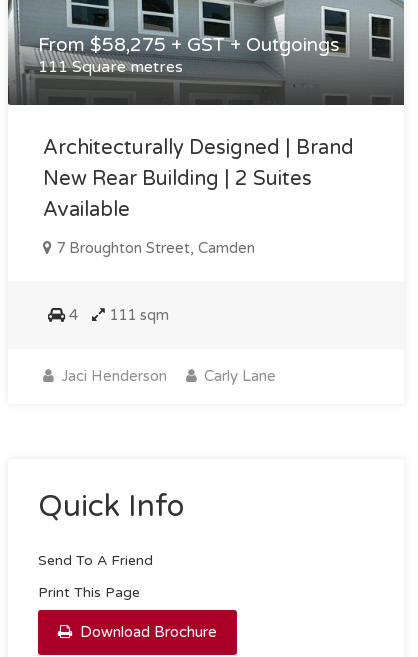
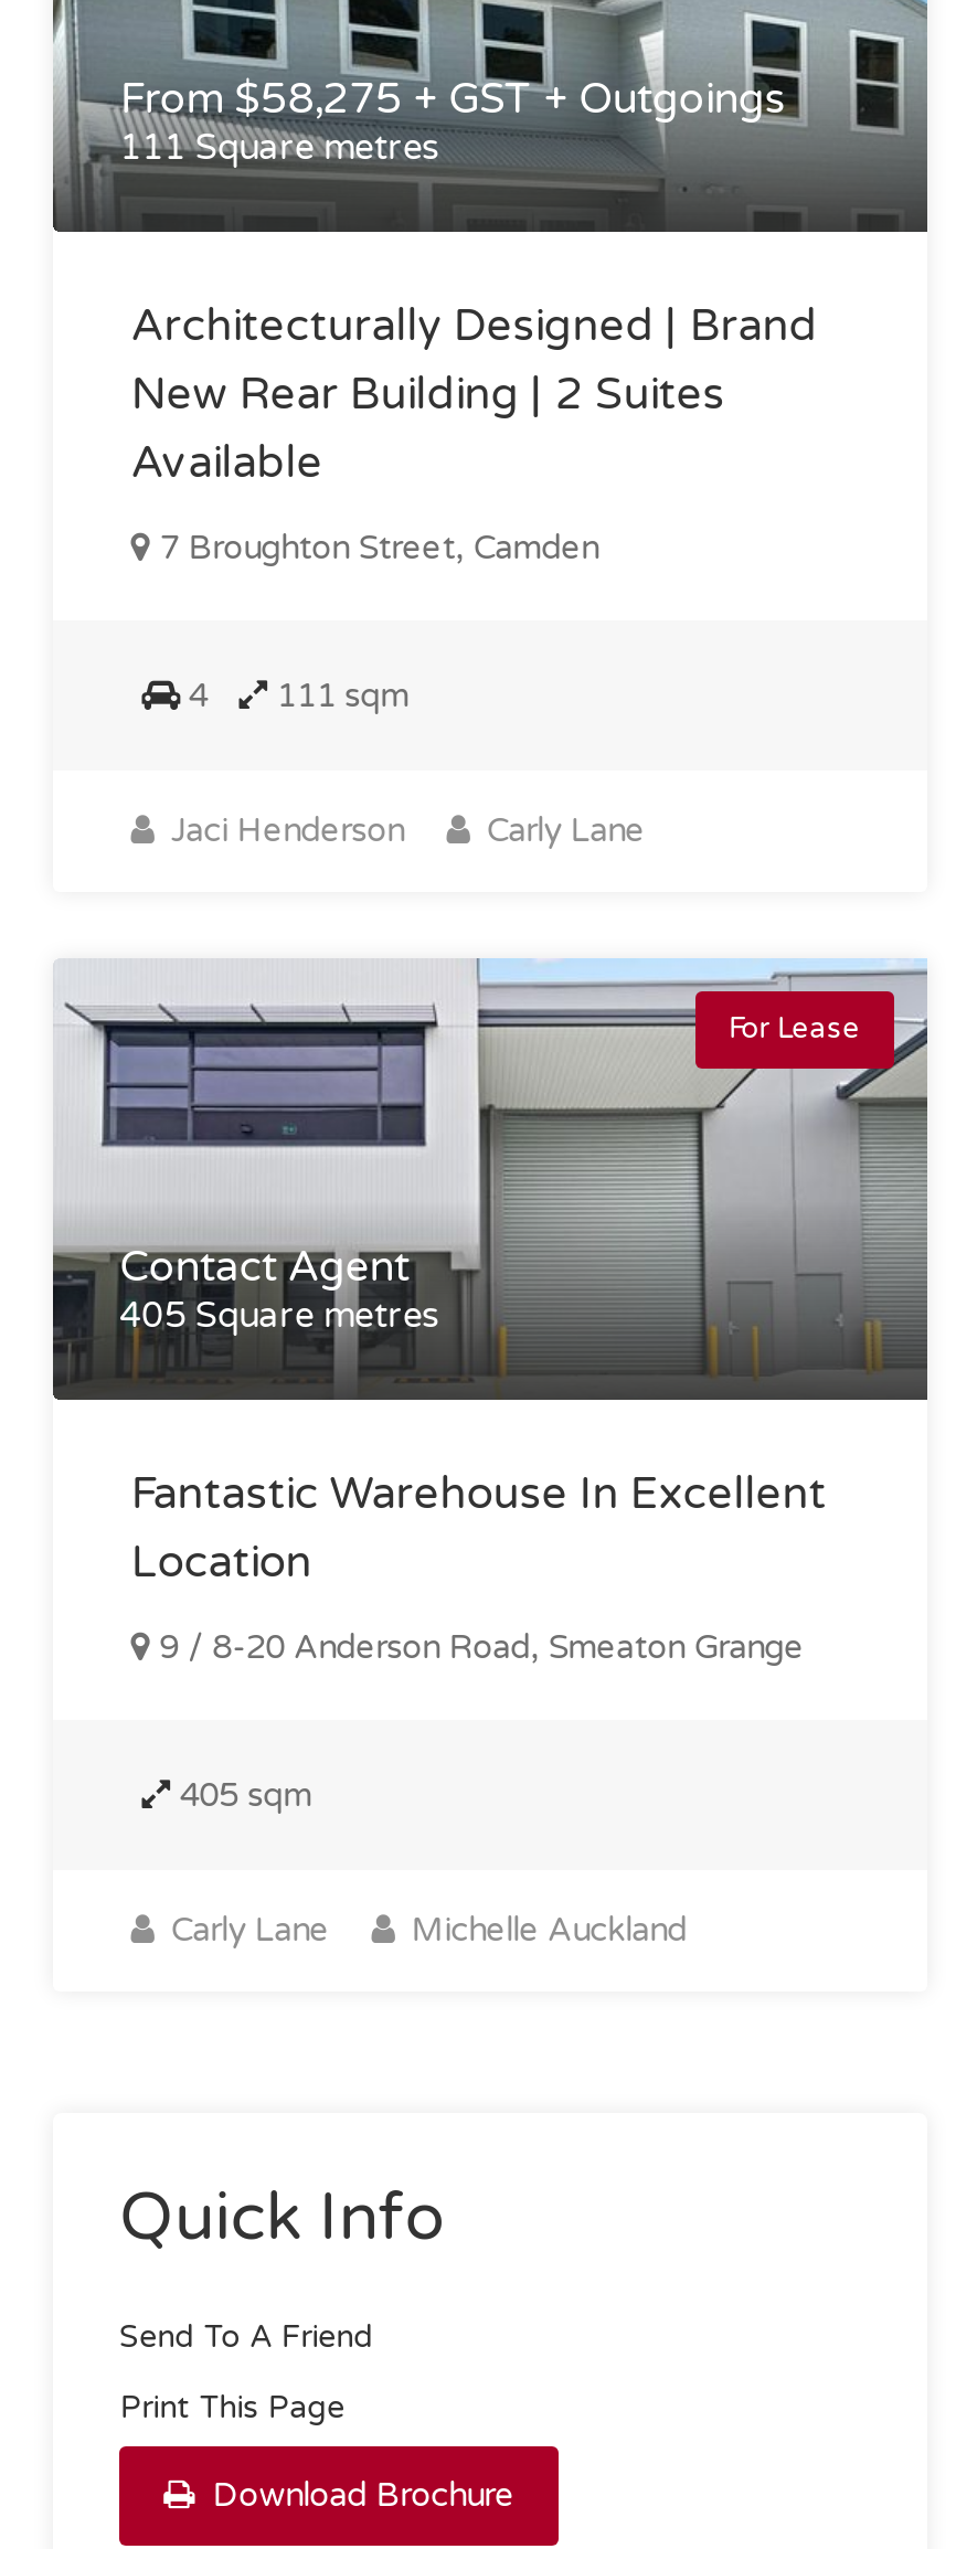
none -> [51,956,930,1402] [image] | For Lease
none -> [120,1242,826,1666] Contact Agent | 405 Square metres | Fantastic Warehouse In Excellent | Location | 9 / 8-20 Anderson Road, Smeaton Grange
none -> [162,1774,687,1949] 405 sqm | Carly Lane | Michelle Auckland

